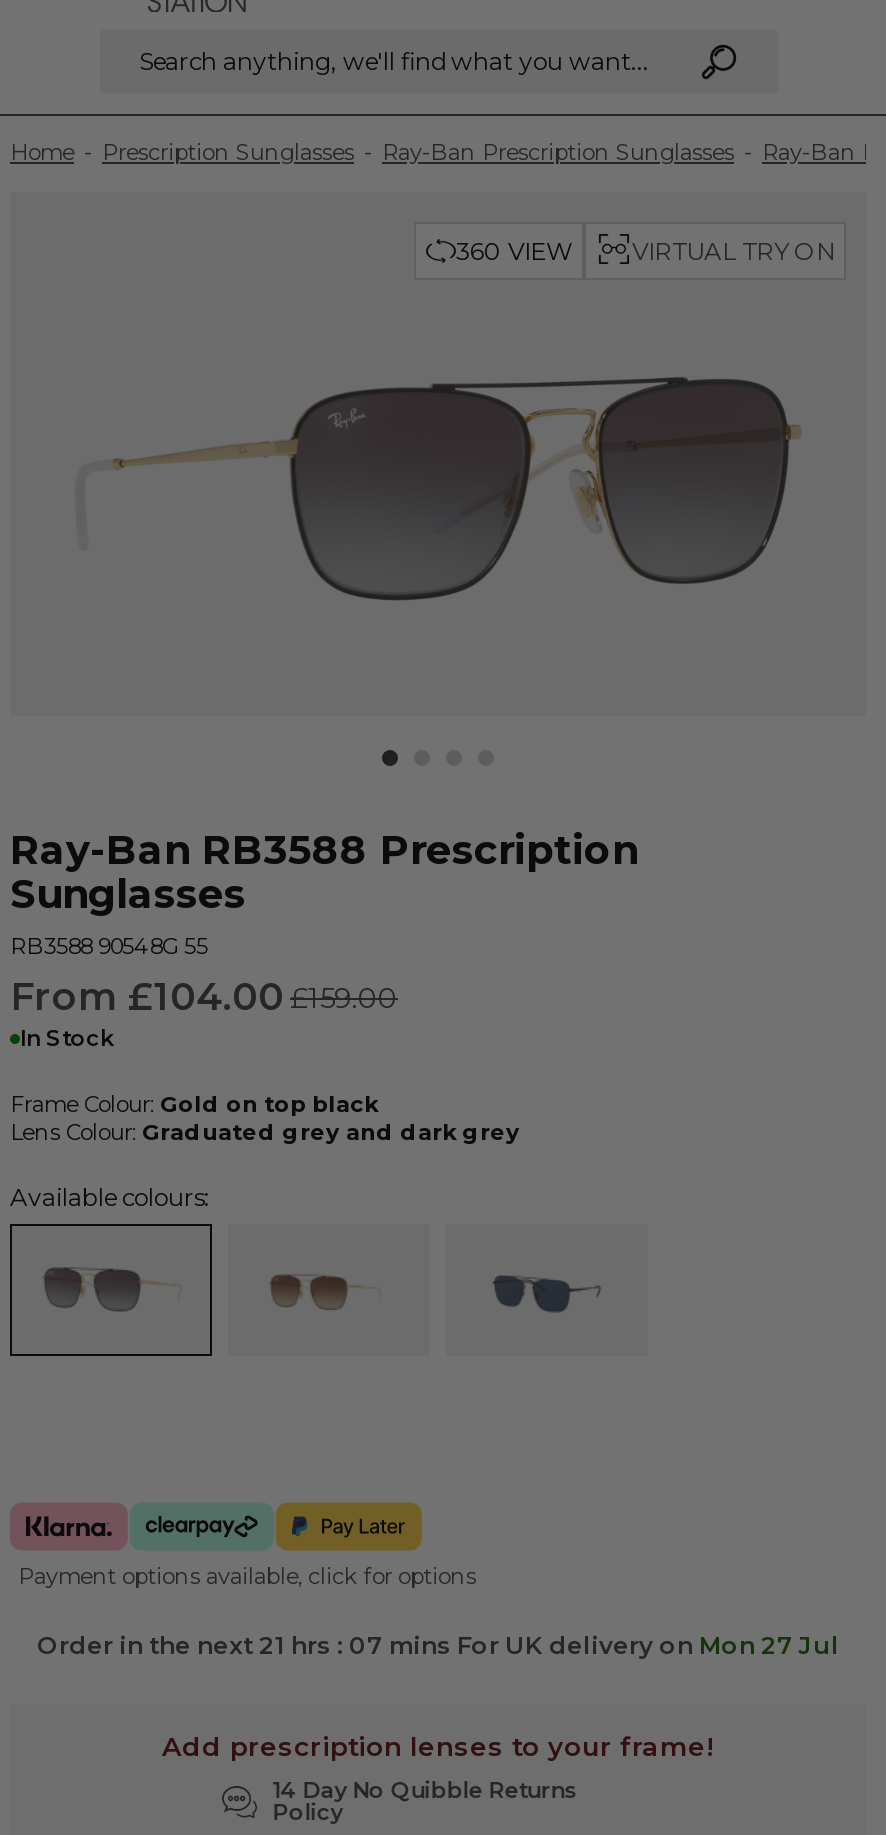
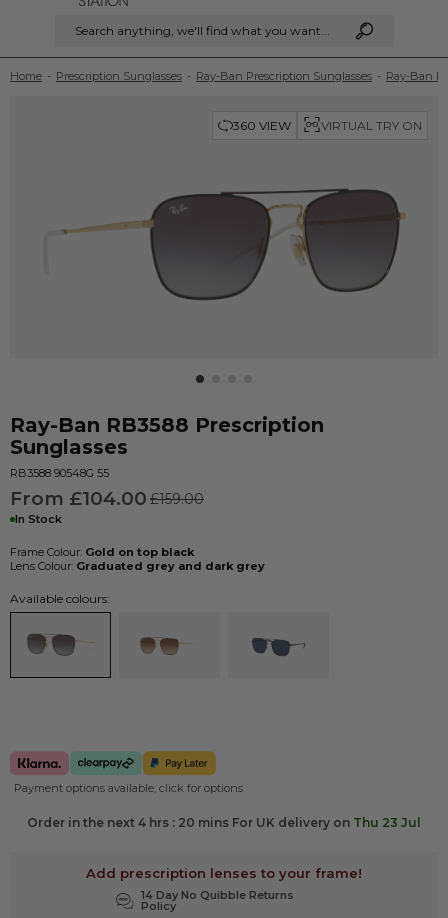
[37,1630,839,1660] Order in the next 21 hrs : 07 mins For UK delivery on Mon 27 Jul -> [27,815,421,830] Order in the next 4 hrs : 20 mins For UK delivery on Thu 23 Jul

